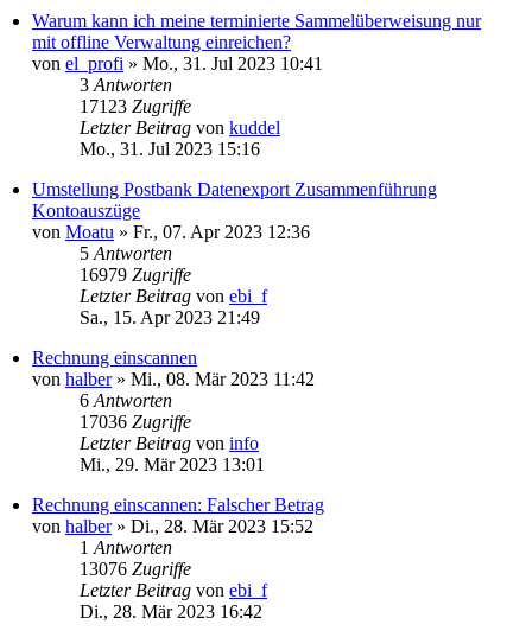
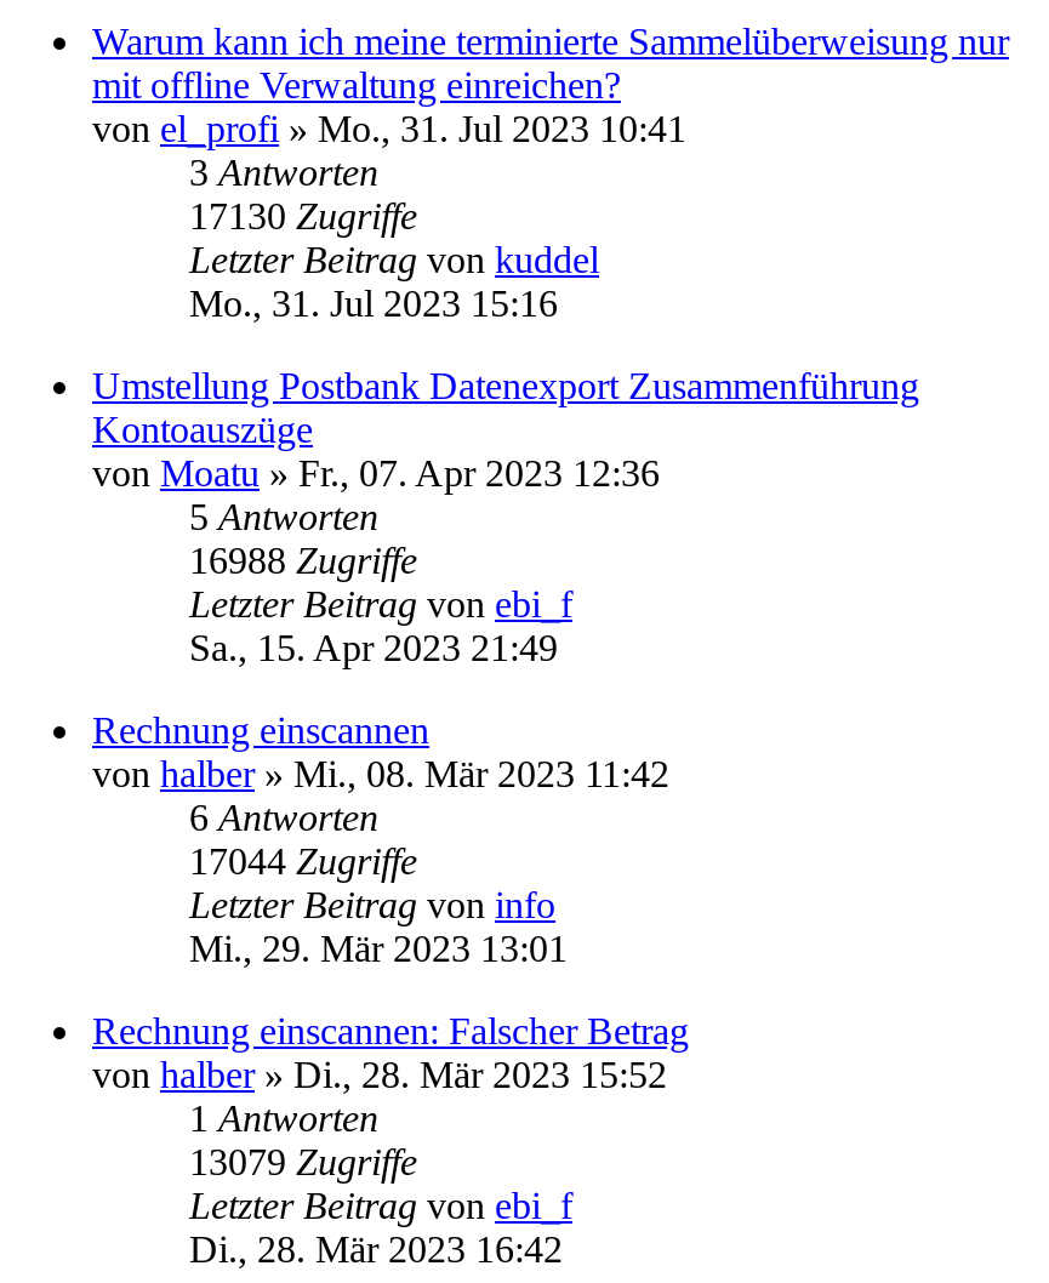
[80,96,191,116] 17123 Zugriffe -> [189,195,417,236] 17130 Zugriffe
[80,264,191,285] 16979 Zugriffe -> [189,539,417,581] 16988 Zugriffe
[80,411,191,432] 17036 Zugriffe -> [189,840,417,881] 17044 Zugriffe
[80,559,191,579] 13076 Zugriffe -> [189,1141,417,1182] 13079 Zugriffe

